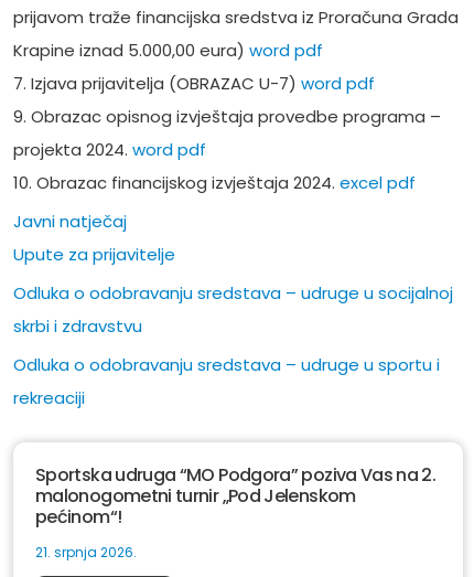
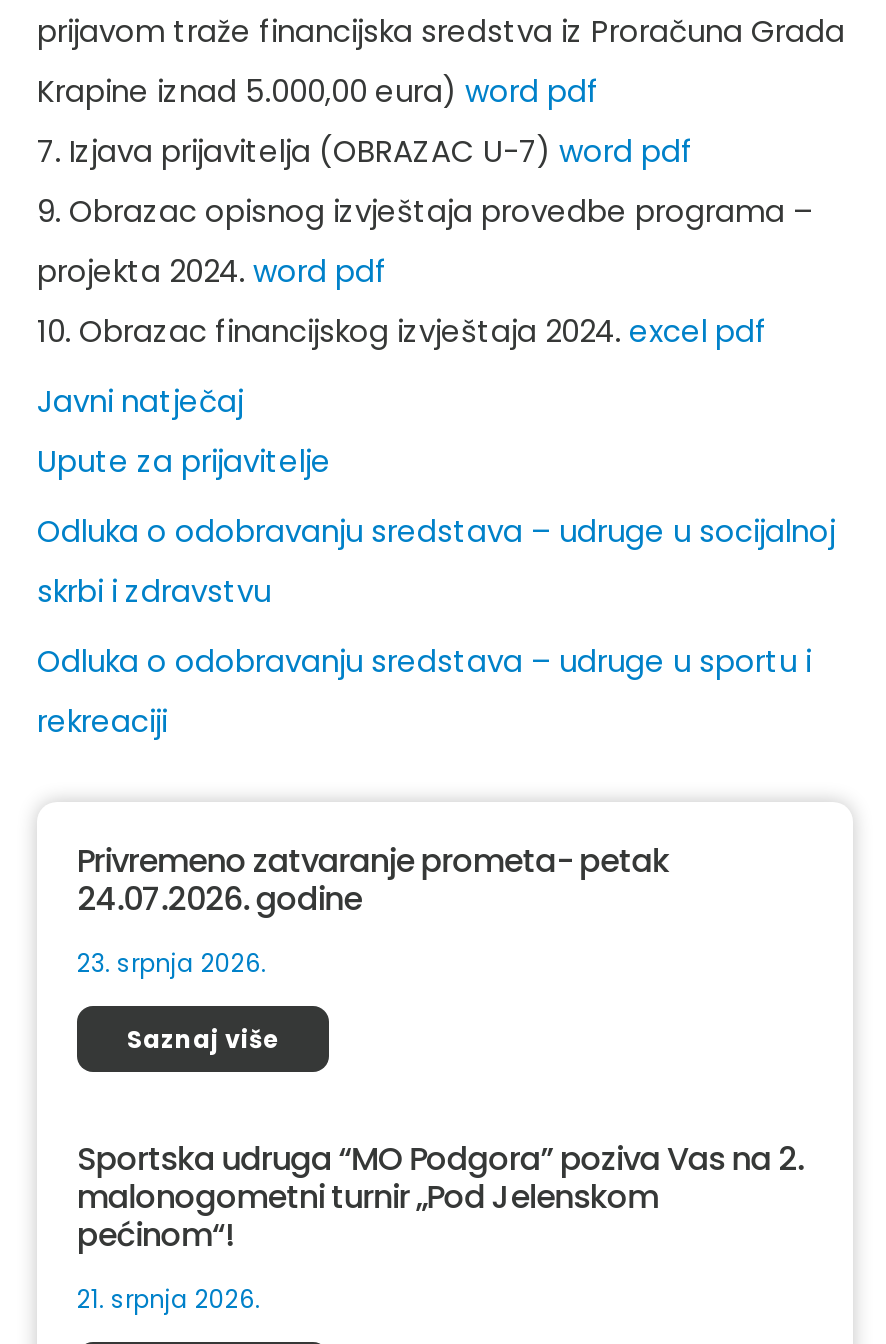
none -> [77,839,669,1057] Privremeno zatvaranje prometa- petak | 24.07.2026. godine | 23. srpnja 2026. | Saznaj više

